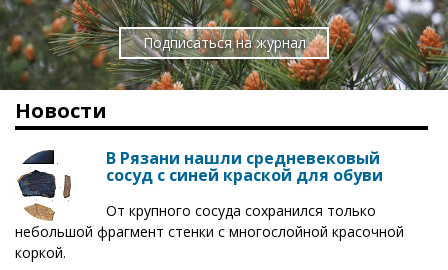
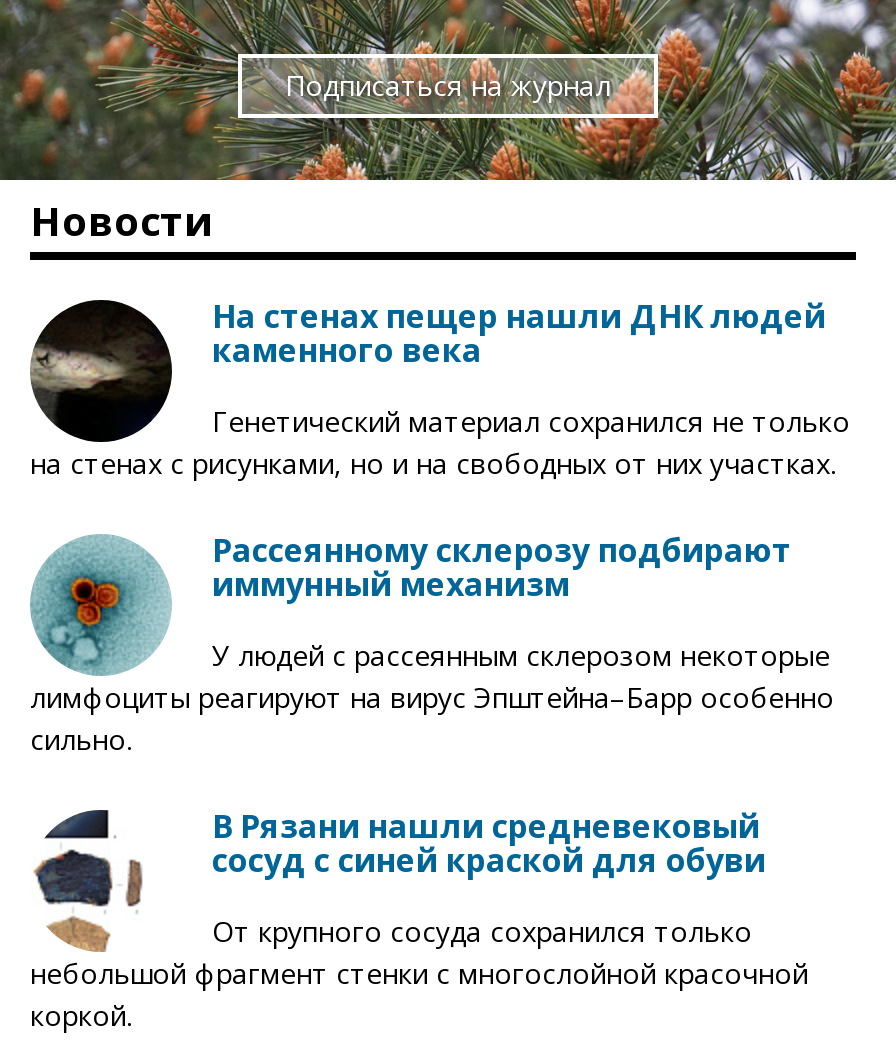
none -> [28,293,850,757] [image] | На стенах пещер нашли ДНК людей | каменного века | Генетический материал сохранился не только | на стенах с рисунками, но и на свободных от них участках. | Рассеянному склерозу подбирают | иммунный механизм | У людей с рассеянным склерозом некоторые | лимфоциты реагируют на вирус Эпштейна–Барр особенно | сильно.
none -> [28,532,172,662] [image]

